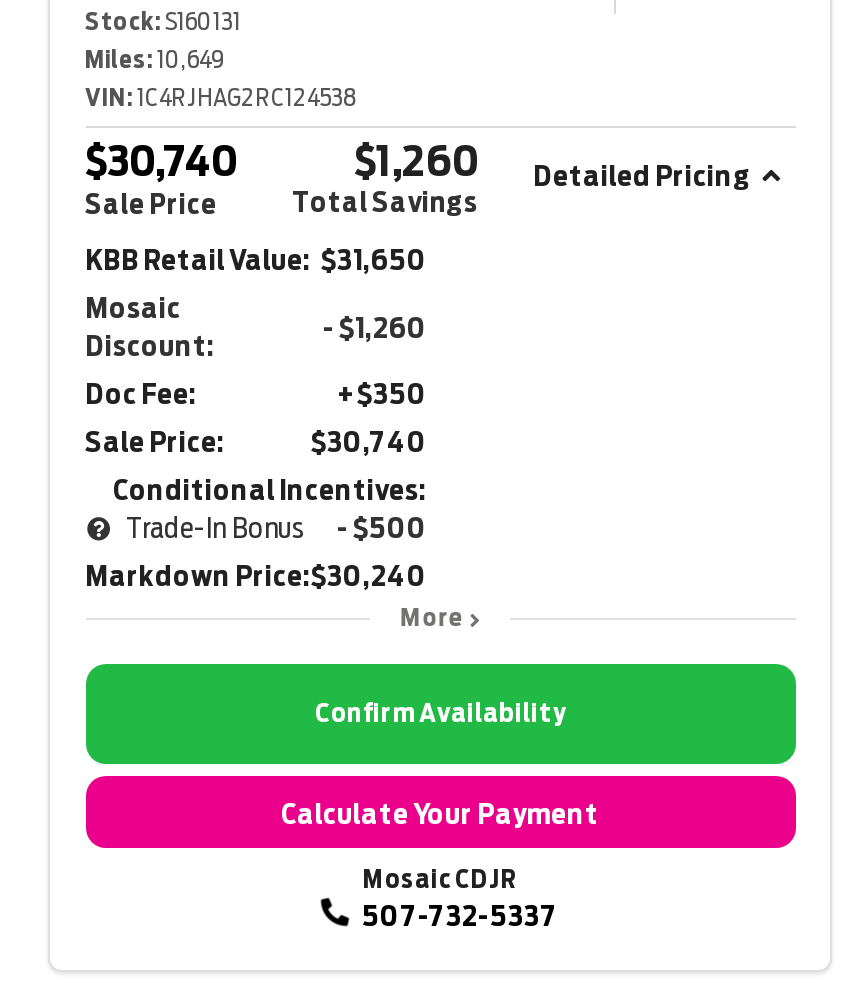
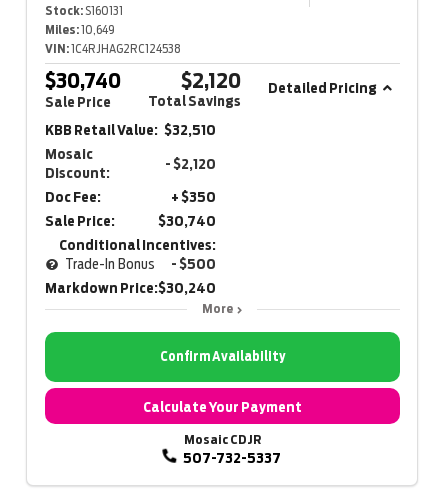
[354,136,751,192] $1,260 Detailed Pricing -> [181,68,377,96] $2,120 Detailed Pricing
[85,244,427,276] KBB Retail Value: $31,650 -> [44,122,215,138] KBB Retail Value: $32,510
[323,311,427,343] - $1,260 -> [164,156,215,172] - $2,120

